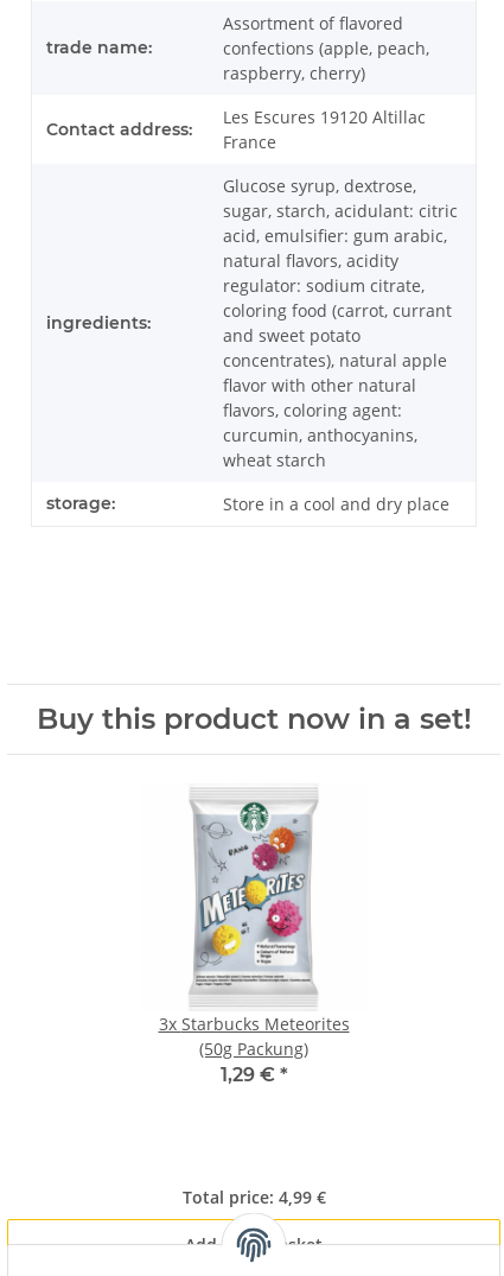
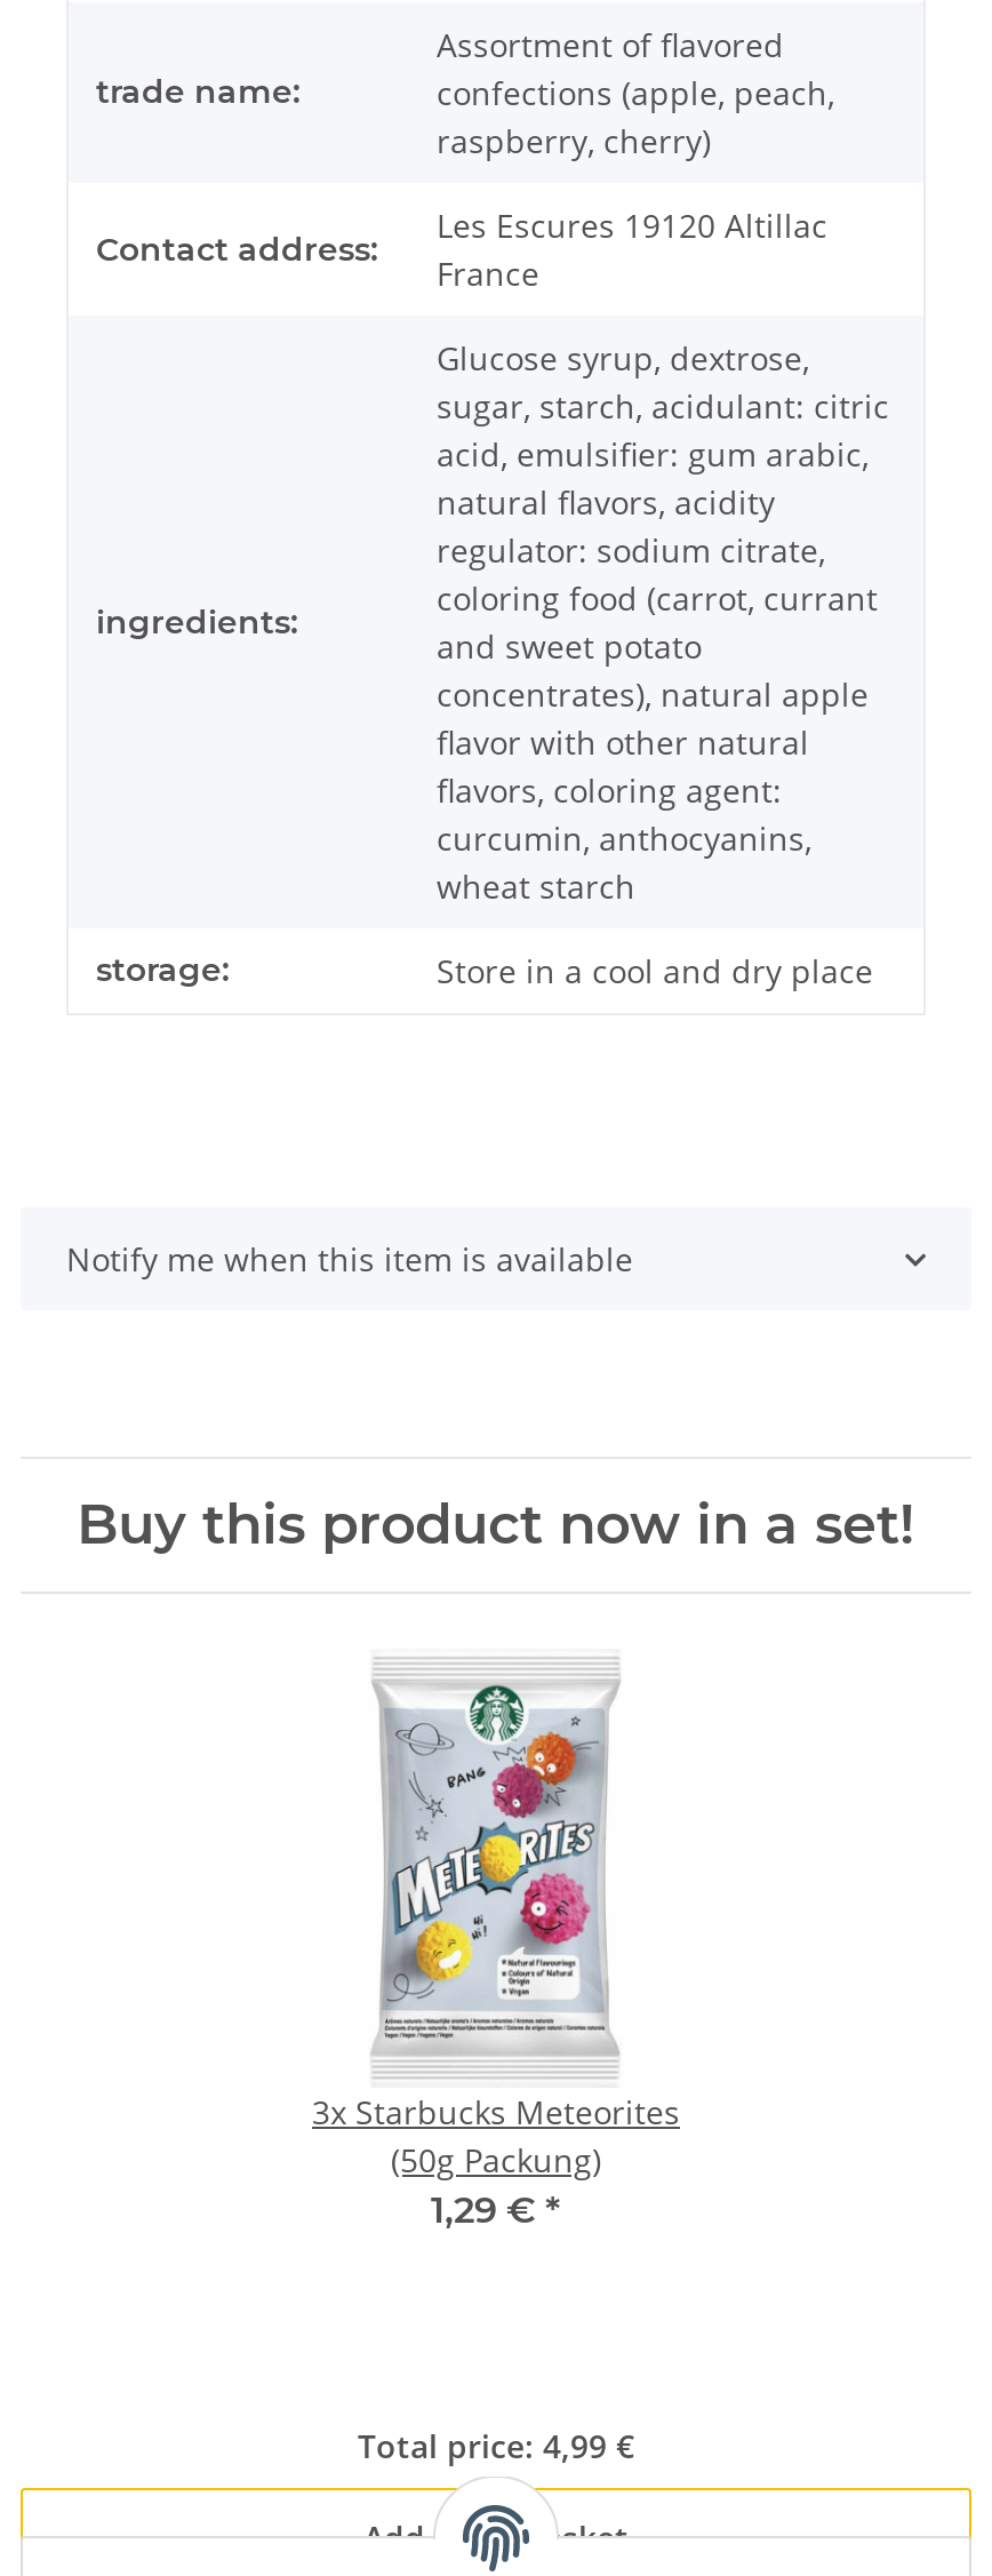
none -> [66,1237,633,1281] Notify me when this item is available

